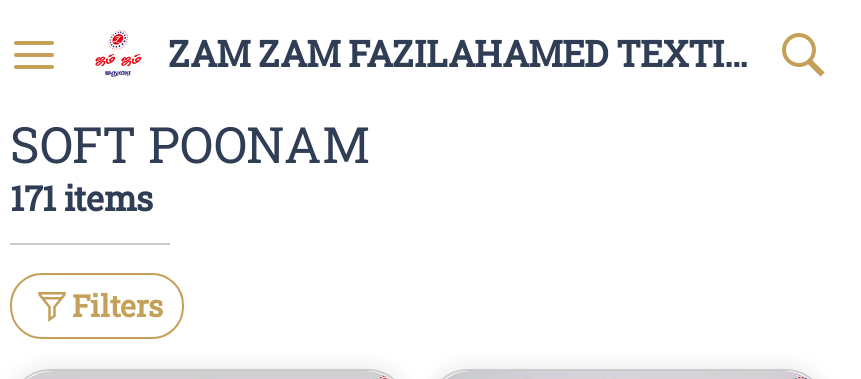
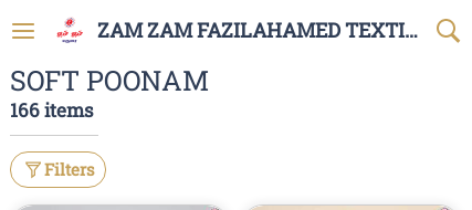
[10,175,152,221] 171 items -> [10,97,93,123] 166 items

